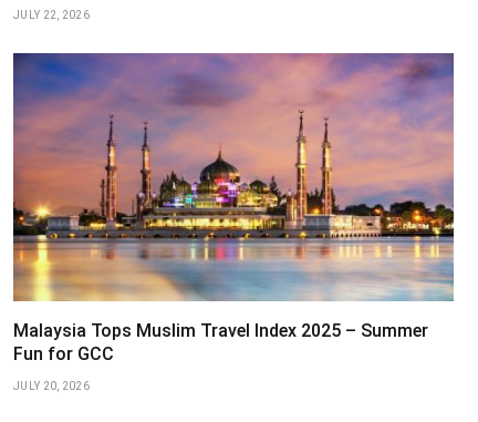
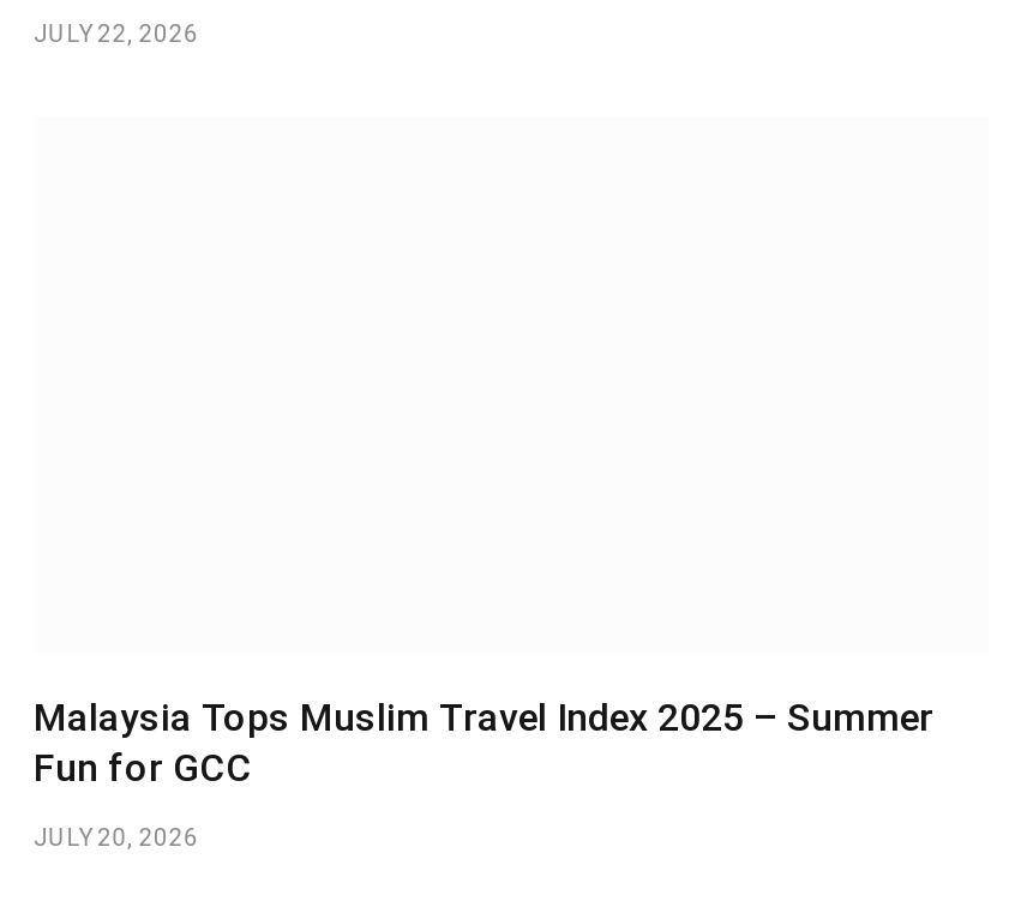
[12,52,455,302] [image] -> none

